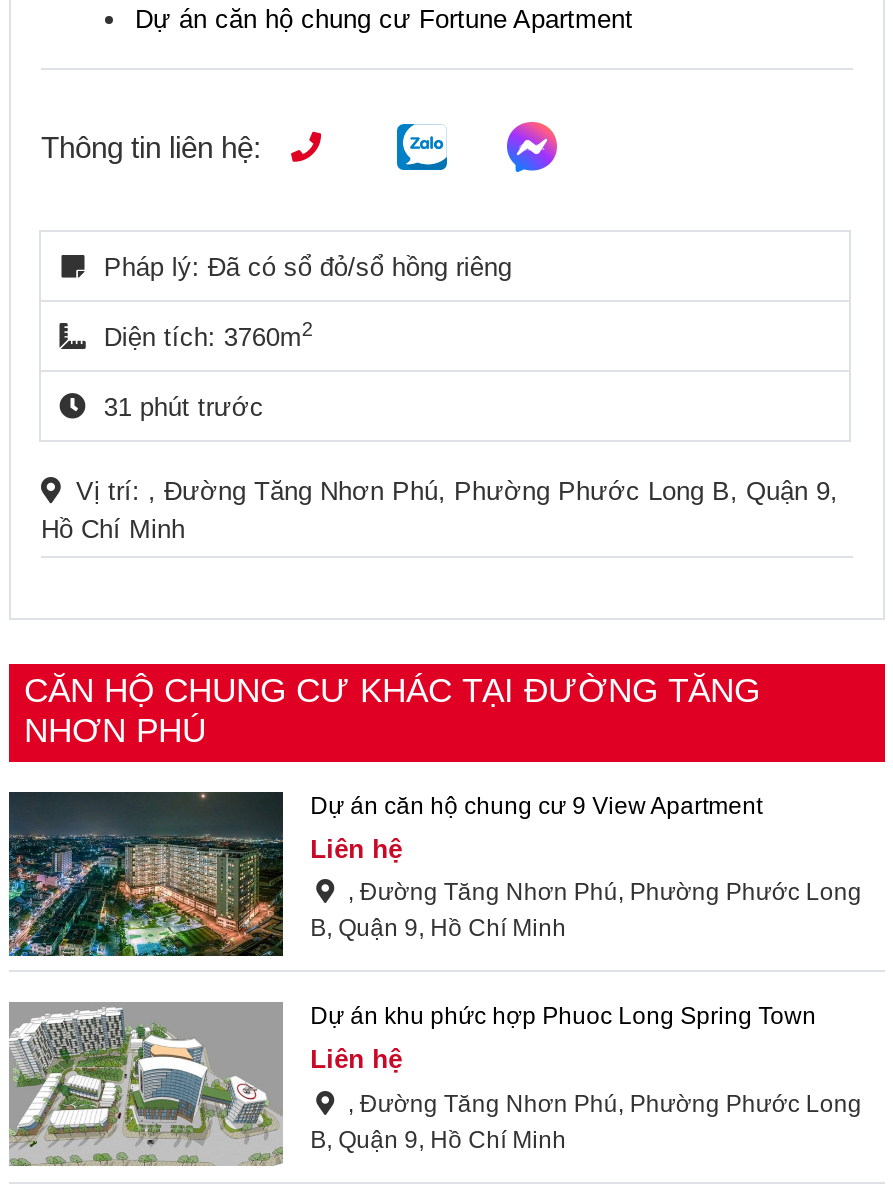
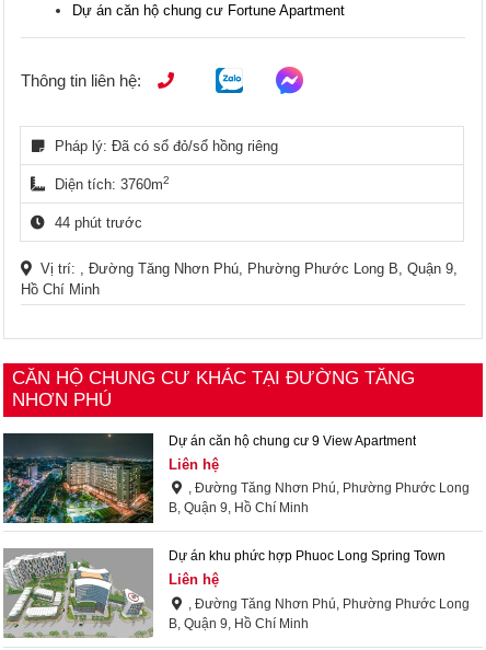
[104,391,264,421] 31 phút trước -> [55,214,143,230] 44 phút trước

